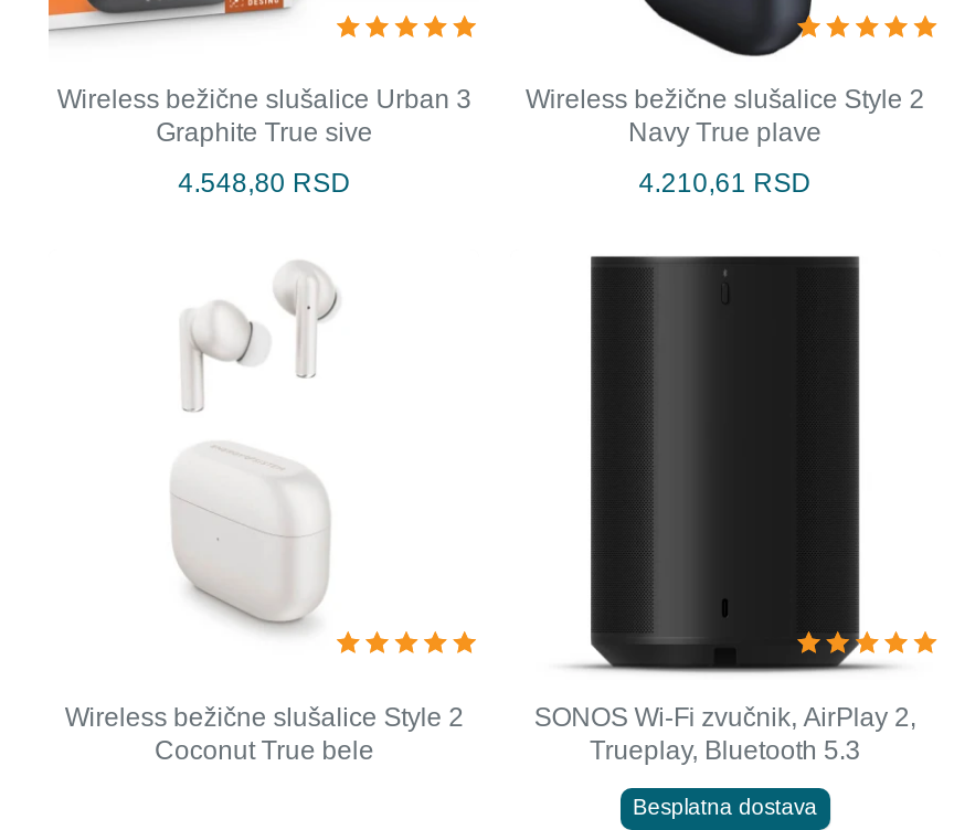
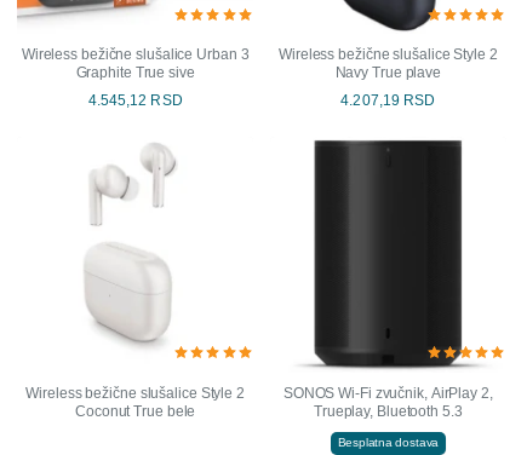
[178,168,351,199] 4.548,80 RSD -> [88,92,183,109] 4.545,12 RSD
[639,168,811,199] 4.210,61 RSD -> [341,92,435,109] 4.207,19 RSD

